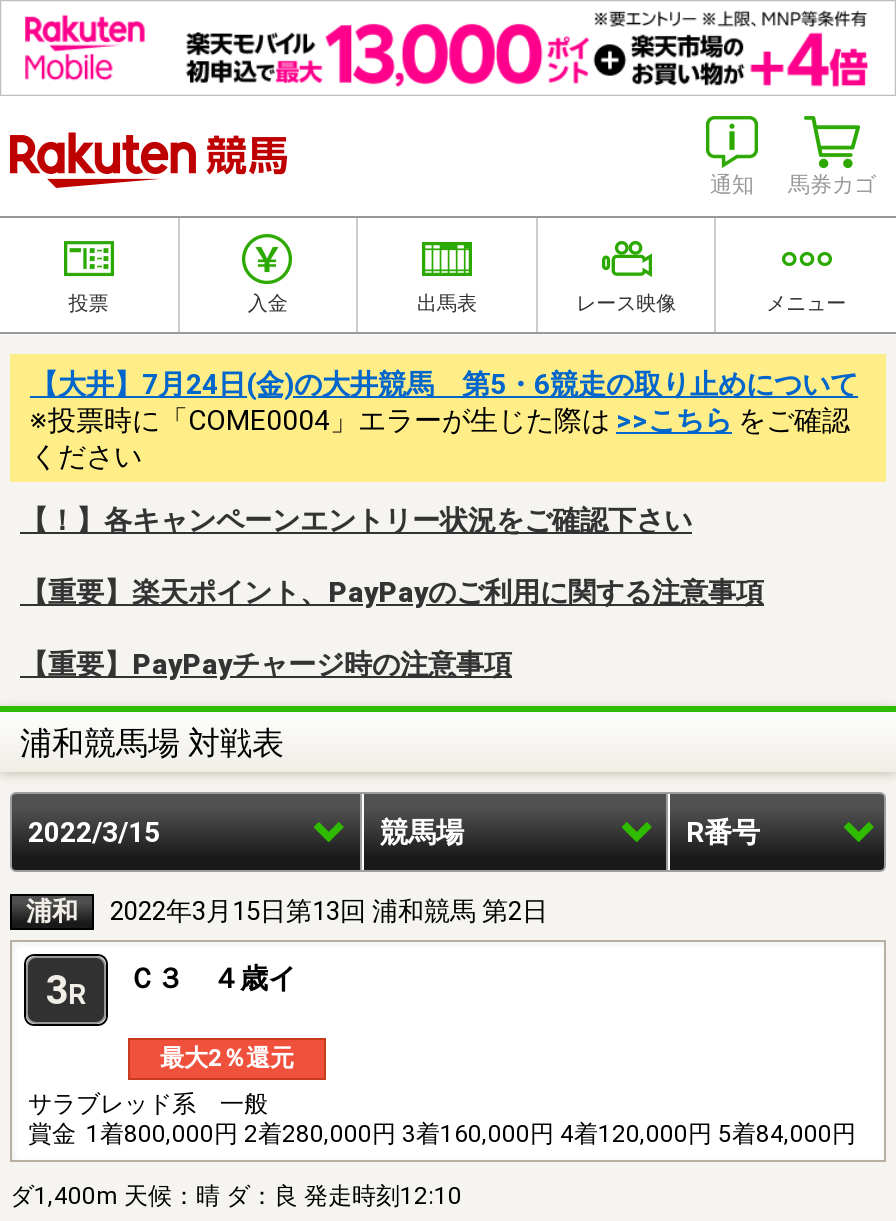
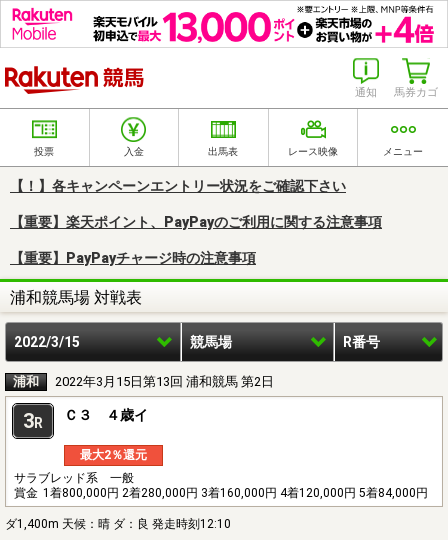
[30,368,858,472] 【大井】7月24日(金)の大井競馬 第5・6競走の取り止めについて | ※投票時に「COME0004」エラーが生じた際は>>こちらをご確認 | ください -> none

